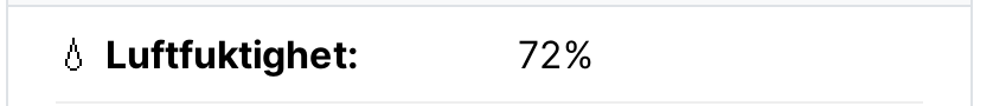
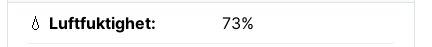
[518,31,594,78] 72% -> [222,13,254,33] 73%

